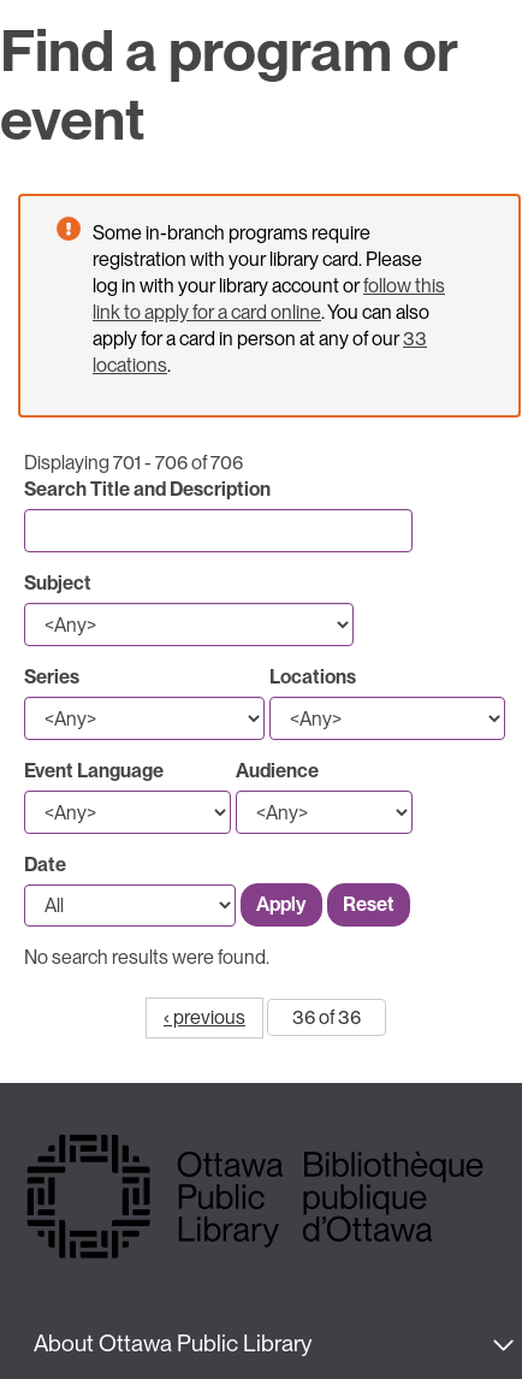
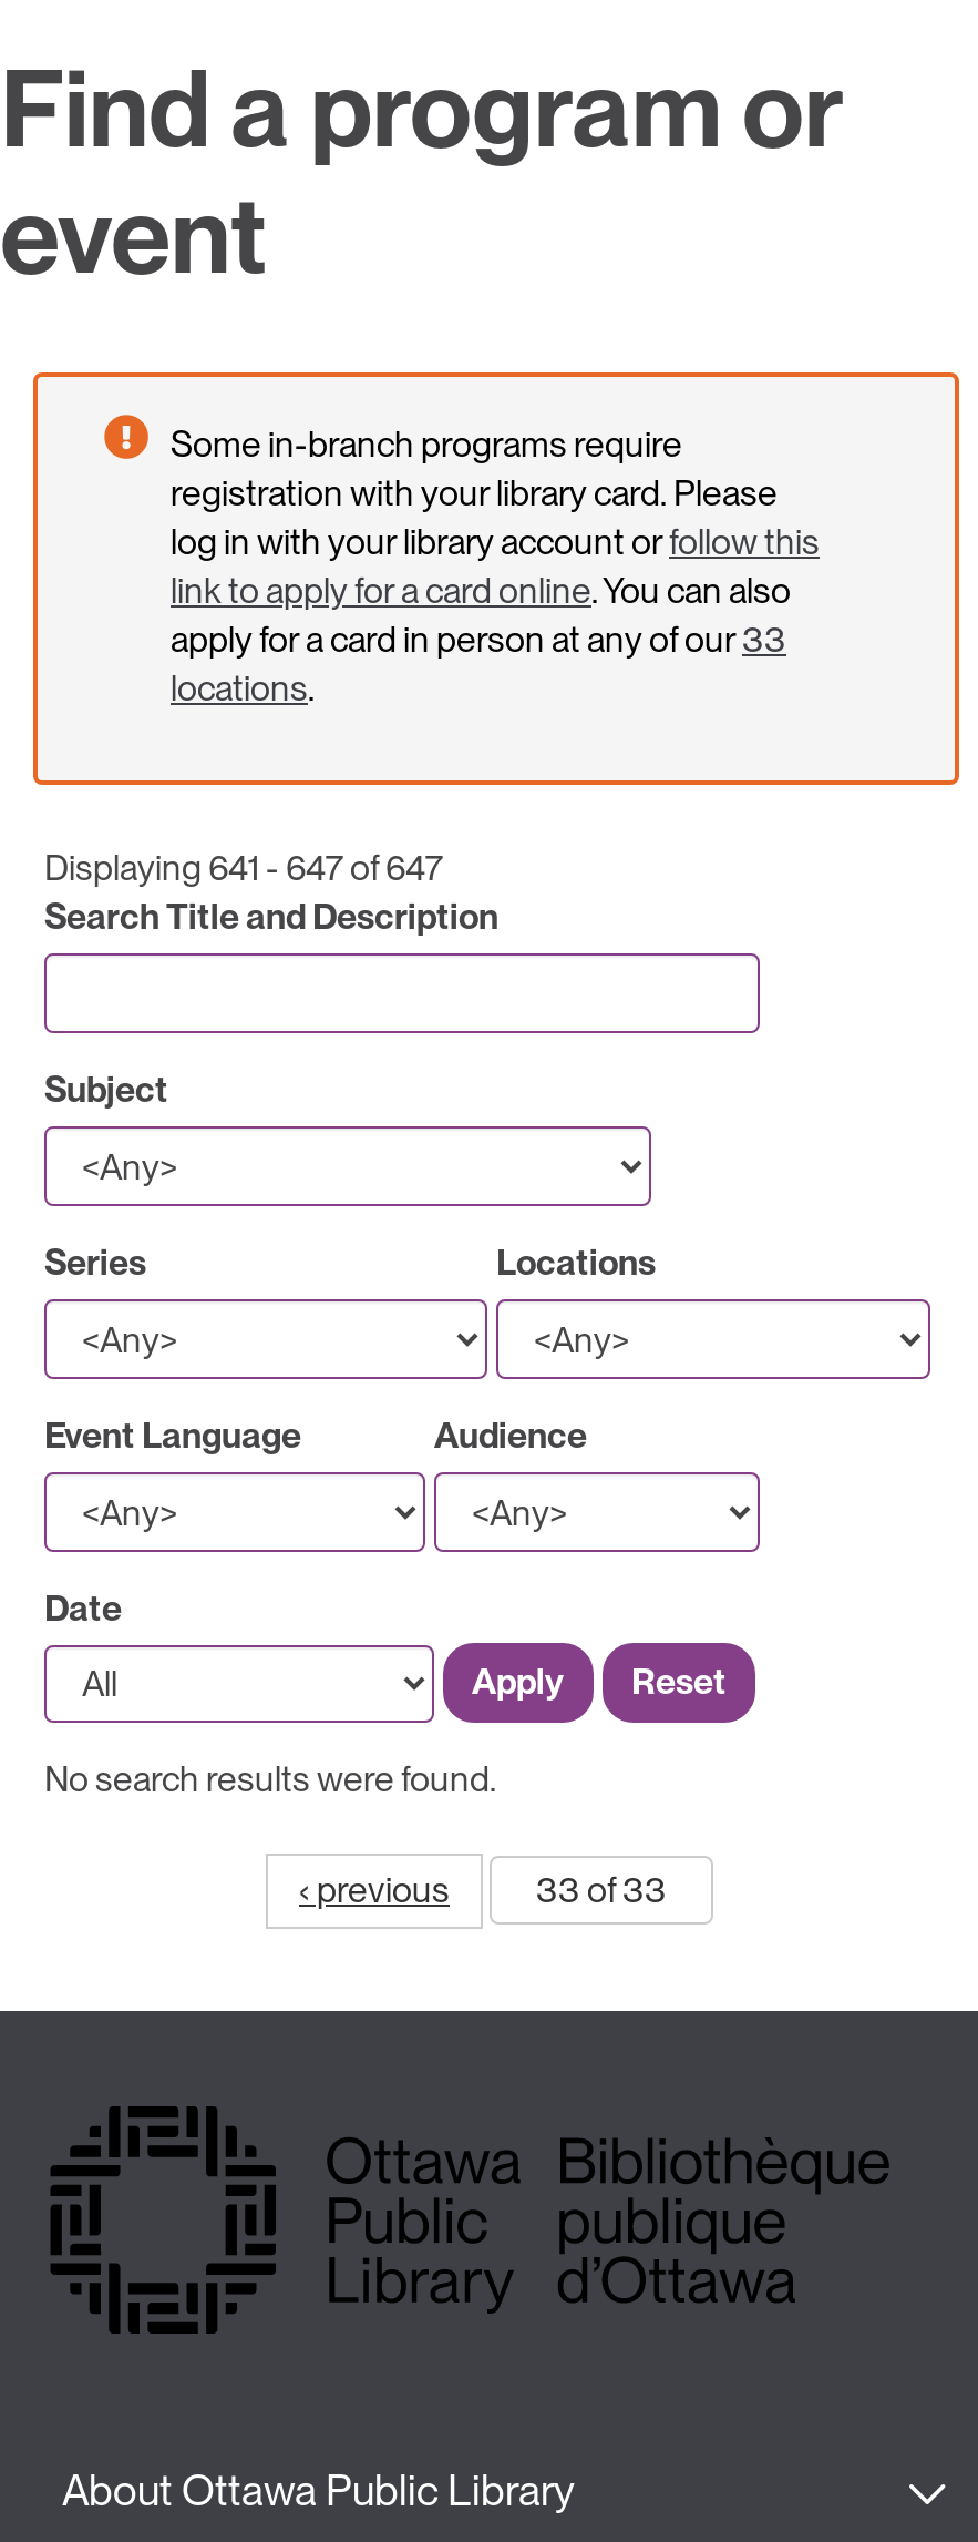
[24,451,243,474] Displaying 701 - 706 of 706 -> [44,847,443,889] Displaying 641 - 647 of 647
[292,1006,361,1029] 36 of 36 -> [536,1869,667,1911] 33 of 33

